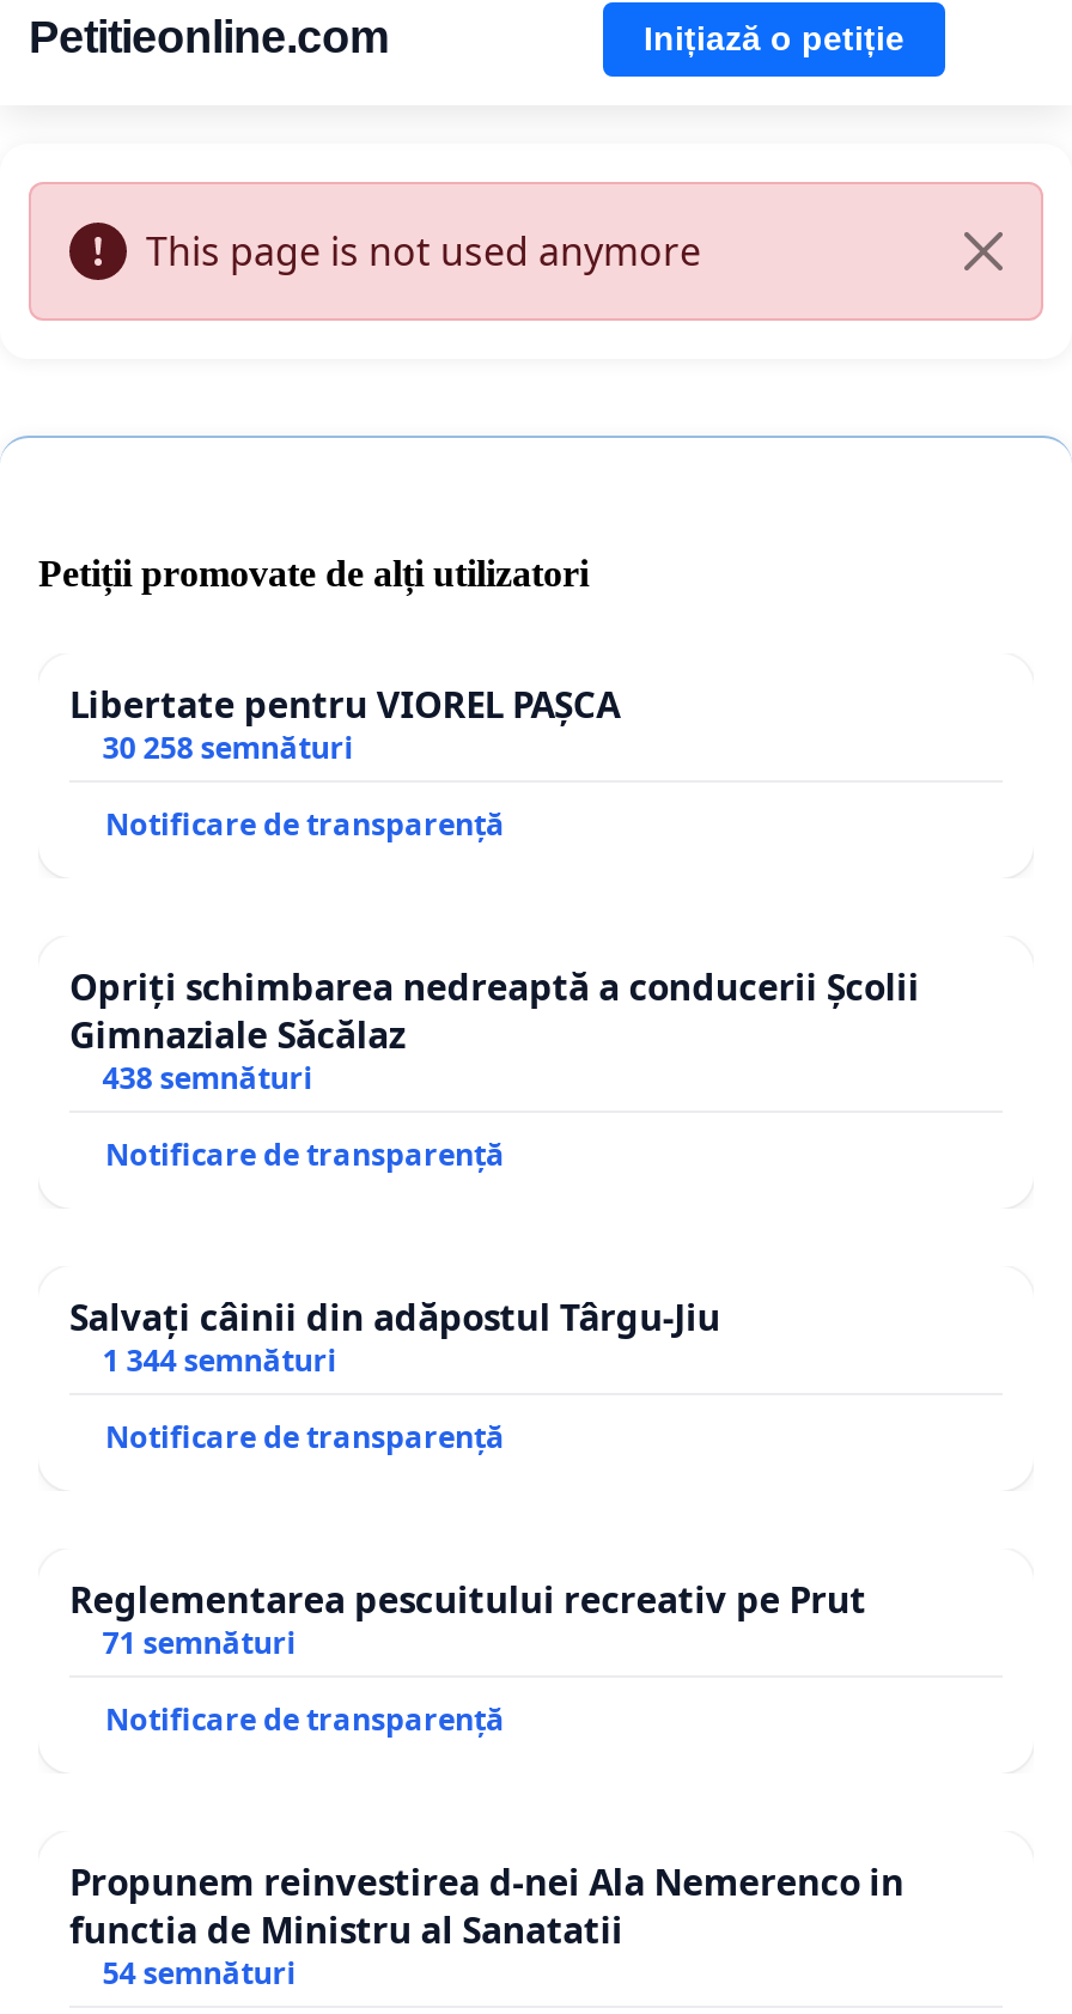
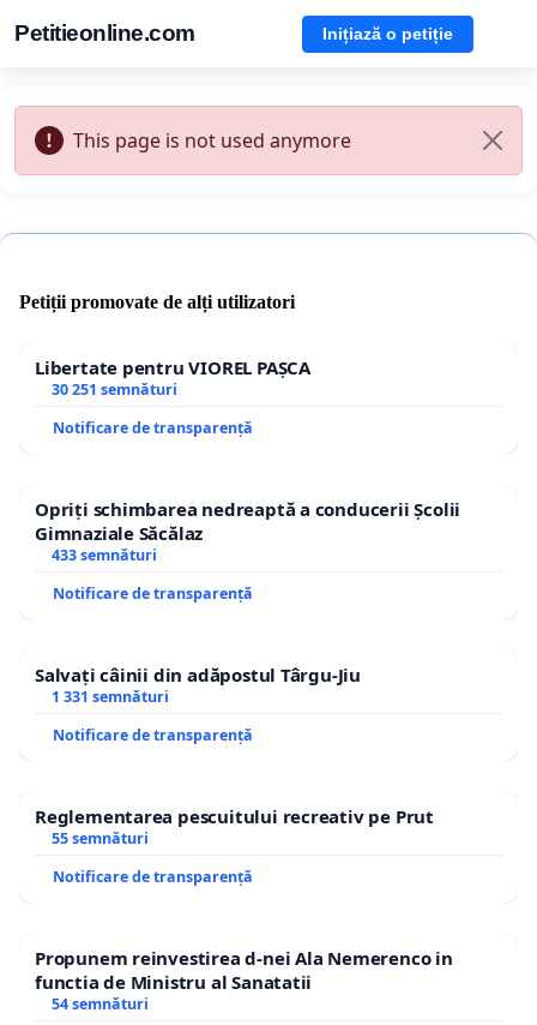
[102,728,354,769] 30 258 semnături -> [51,380,177,400] 30 251 semnături
[102,1059,313,1099] 438 semnături -> [51,545,157,566] 433 semnături
[102,1341,337,1382] 1 344 semnături -> [51,687,169,707] 1 331 semnături
[102,1623,296,1664] 71 semnături -> [51,829,148,849] 55 semnături

